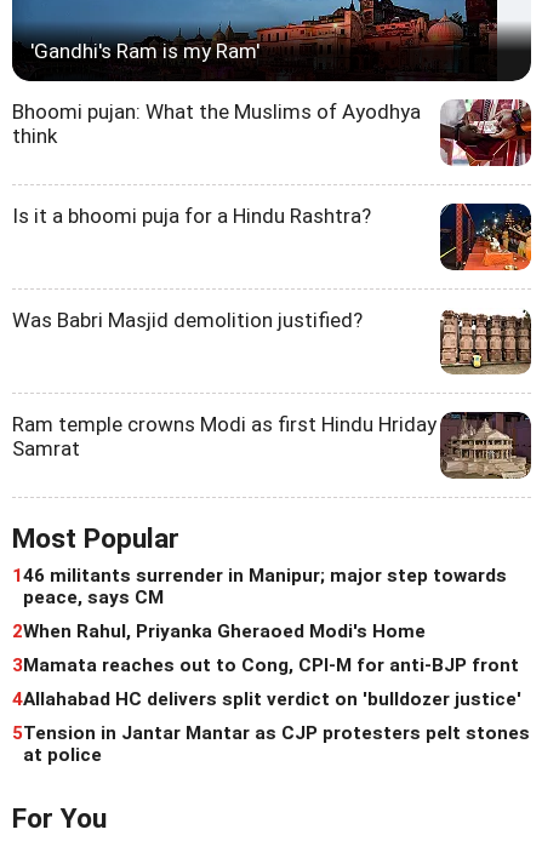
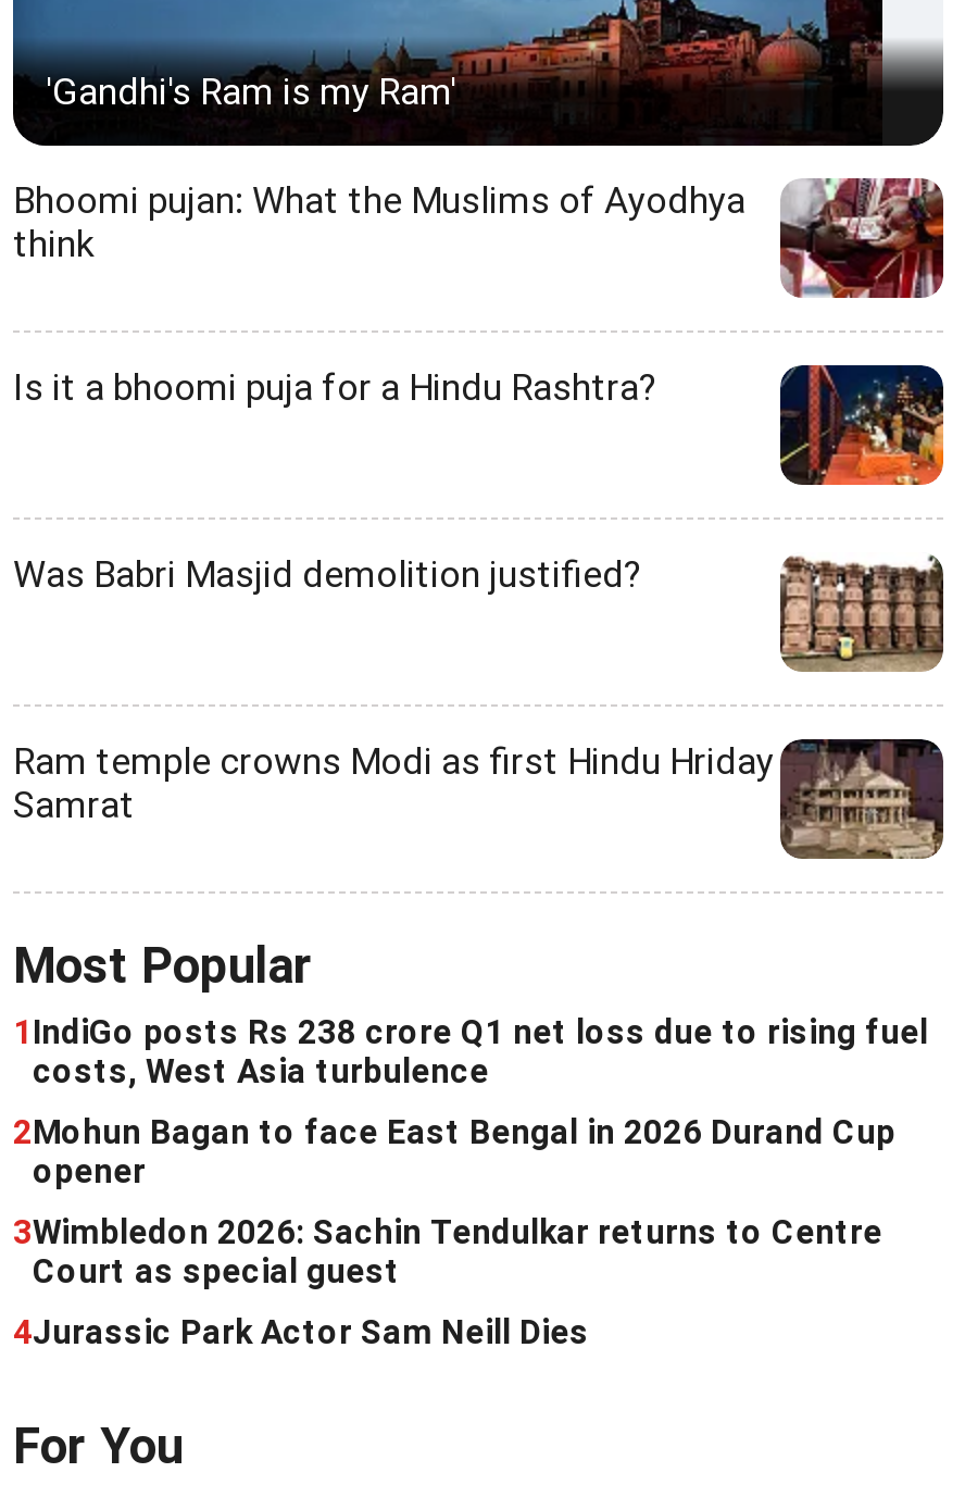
[12,564,530,766] 146 militants surrender in Manipur; major step towards | peace, says CM | 2When Rahul, Priyanka Gheraoed Modi's Home | 3Mamata reaches out to Cong, CPI-M for anti-BJP front | 4Allahabad HC delivers split verdict on 'bulldozer justice' | 5Tension in Jantar Mantar as CJP protesters pelt stones | at police -> [13,1013,928,1352] 1 IndiGo posts Rs 238 crore Q1 net loss due to rising fuel | costs, West Asia turbulence | 2Mohun Bagan to face East Bengal in 2026 Durand Cup | opener | 3Wimbledon 2026: Sachin Tendulkar returns to Centre | Court as special guest | 4Jurassic Park Actor Sam Neill Dies

